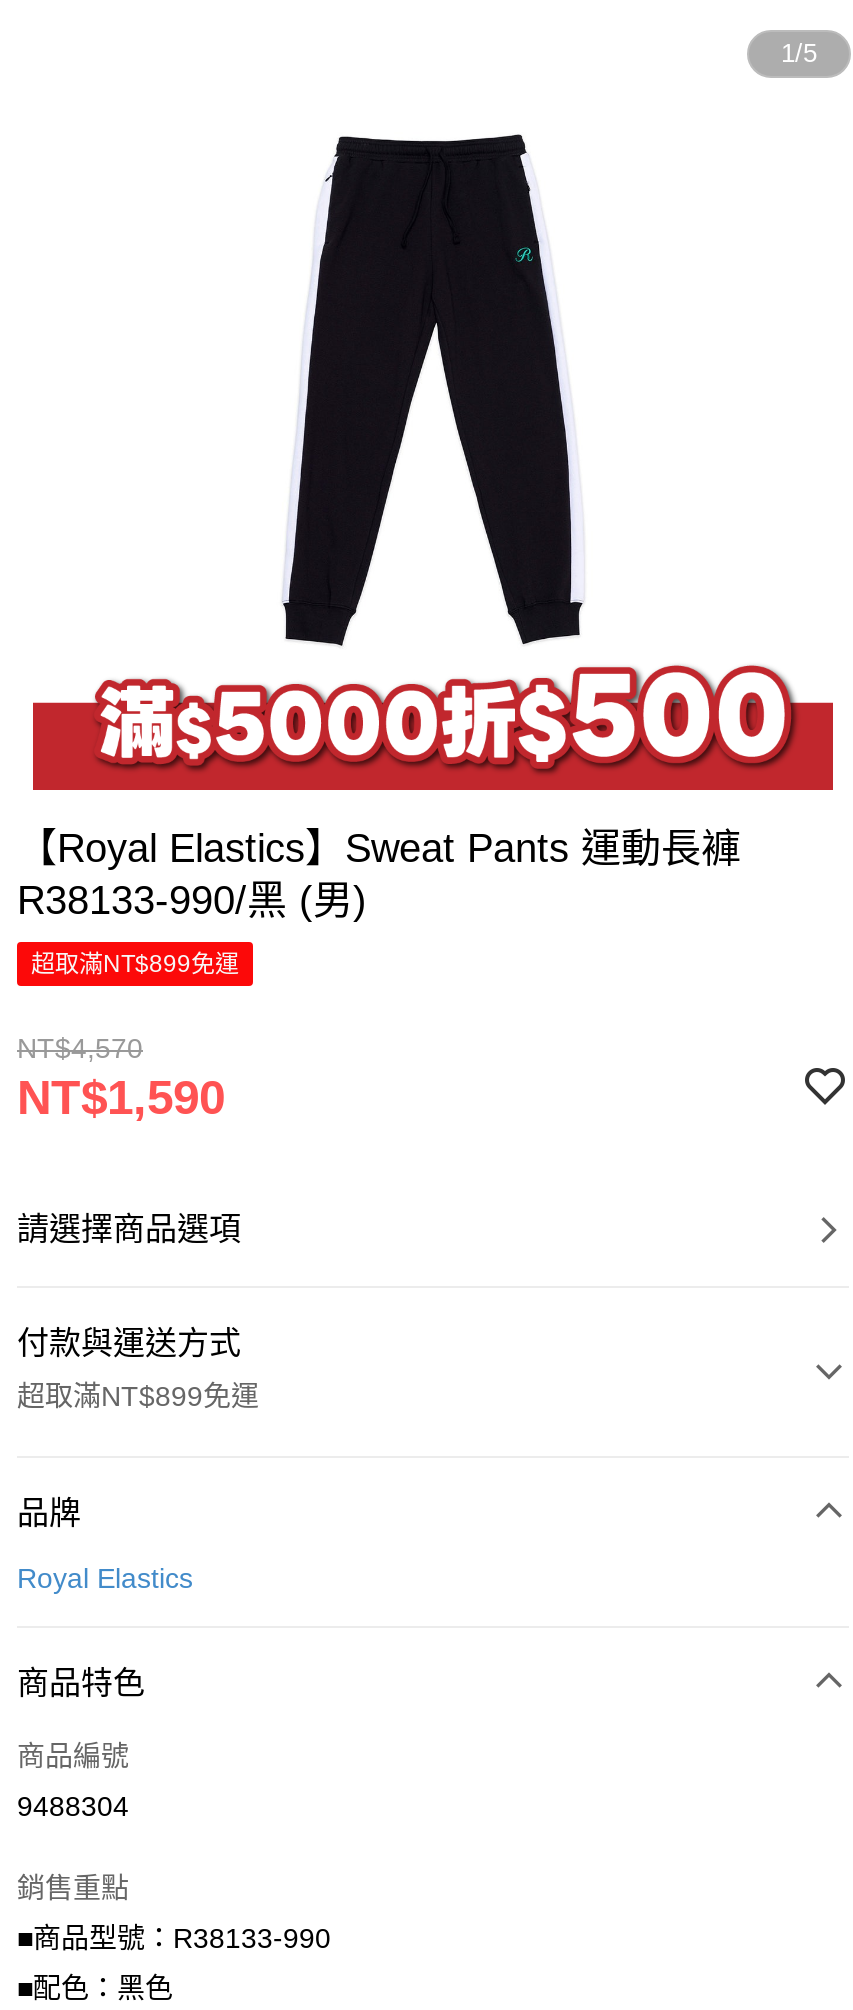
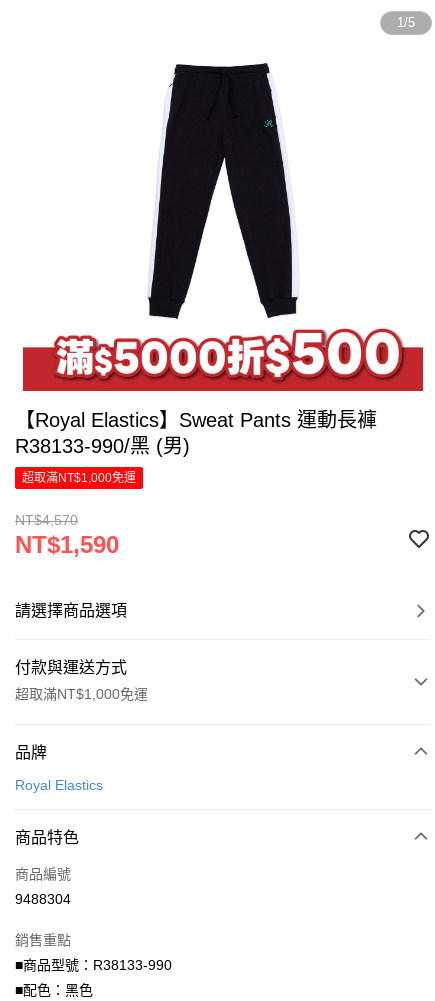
[31,950,239,978] 超取滿NT$899免運 -> [22,471,136,485] 超取滿NT$1,000免運
[17,1380,259,1412] 超取滿NT$899免運 -> [15,686,148,702] 超取滿NT$1,000免運

